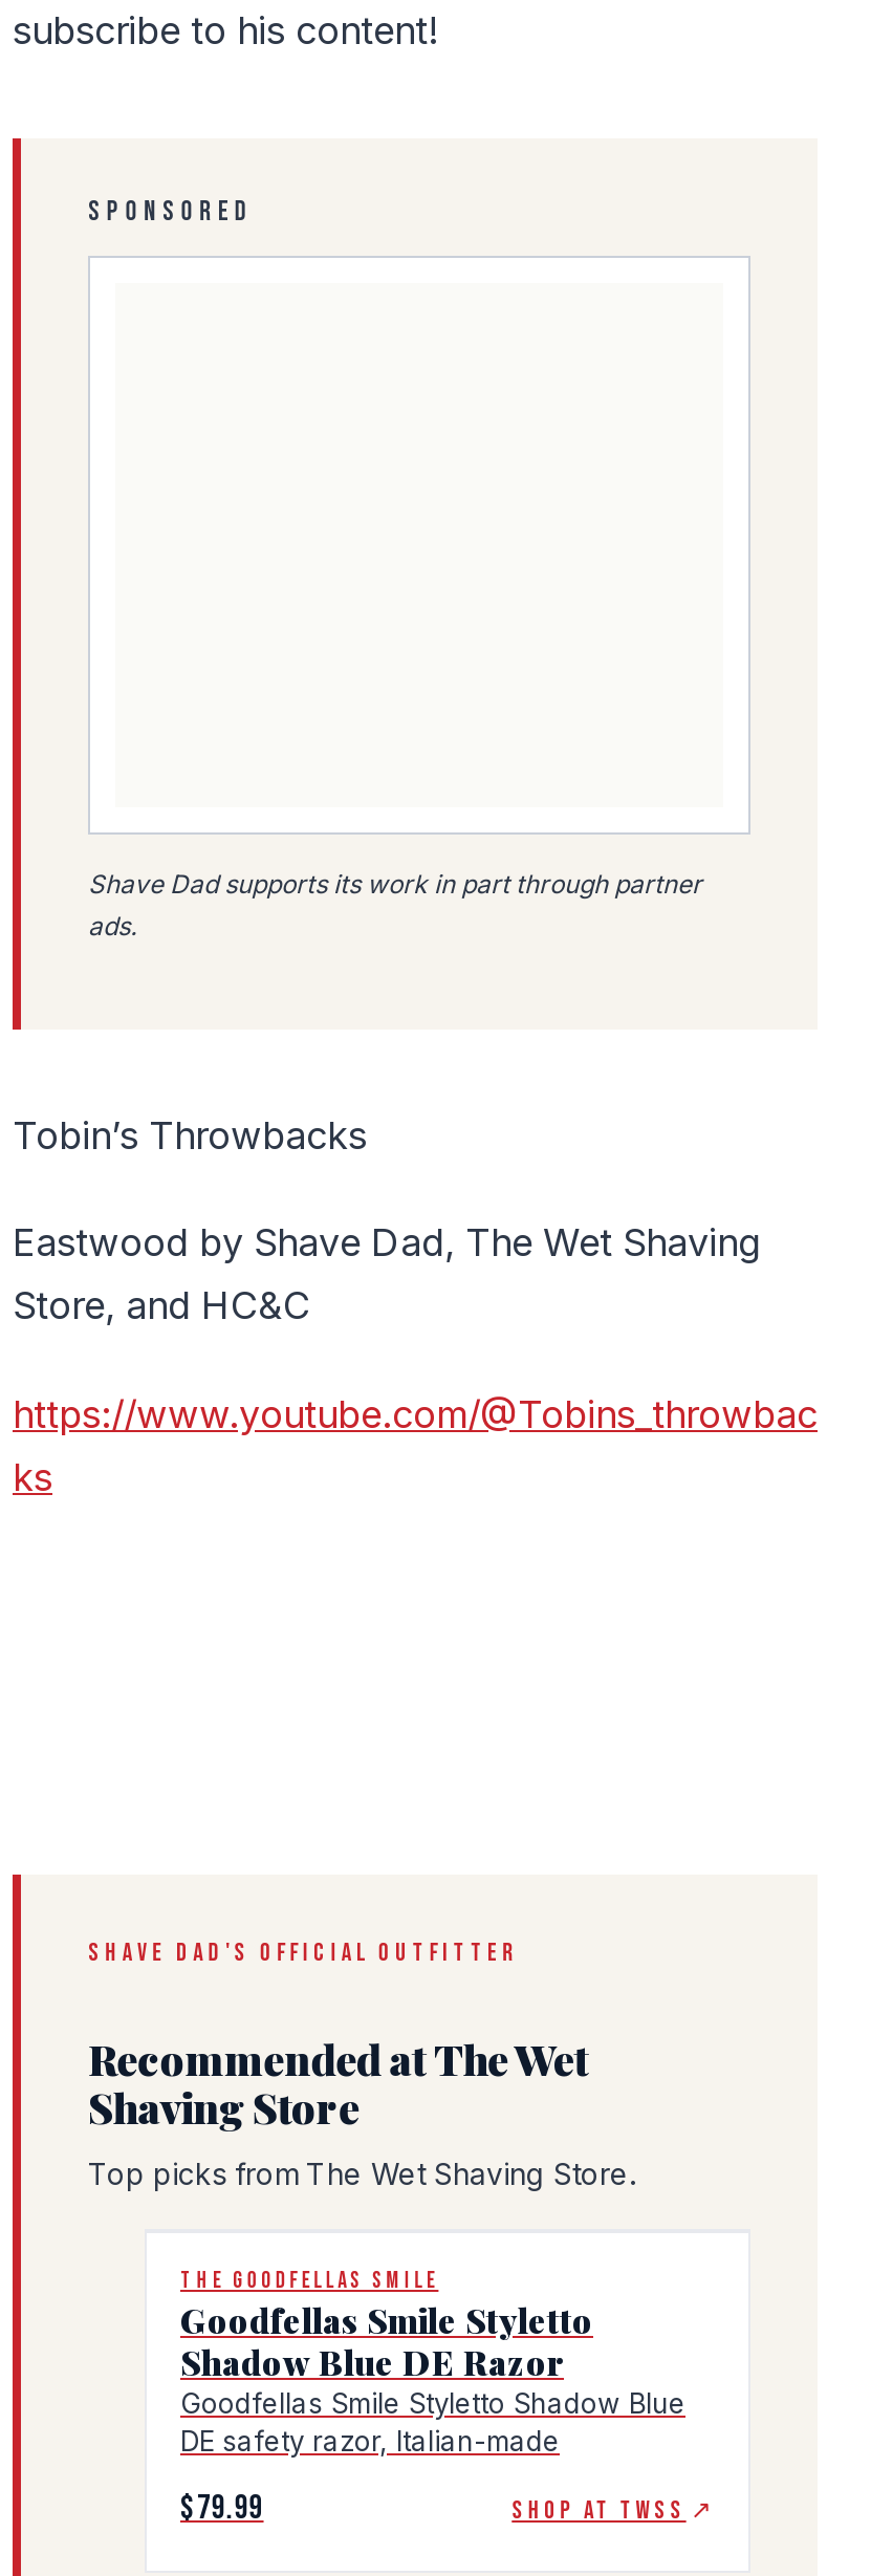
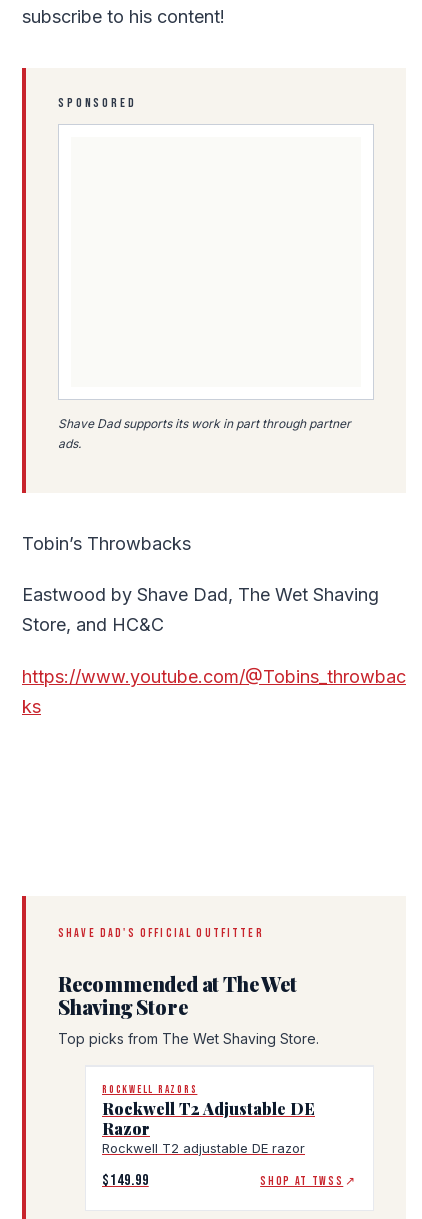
[180,2268,685,2458] THE GOODFELLAS SMILE | Goodfellas Smile Styletto | Shadow Blue DE Razor | Goodfellas Smile Styletto Shadow Blue | DE safety razor, Italian-made -> [102,1083,315,1156] ROCKWELL RAZORS | Rockwell T2 Adjustable DE | Razor | Rockwell T2 adjustable DE razor
[180,2490,264,2530] $79.99 -> [102,1171,149,1190] $149.99

